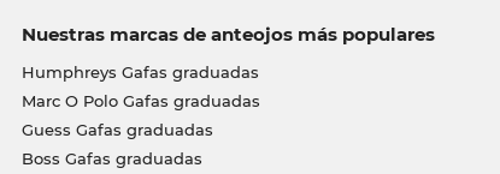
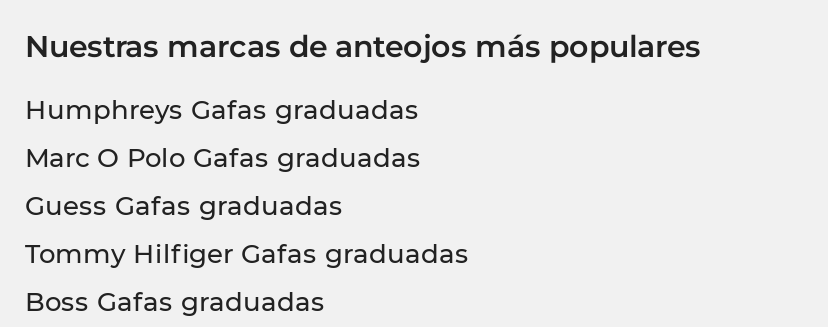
none -> [25,237,469,269] Tommy Hilfiger Gafas graduadas

